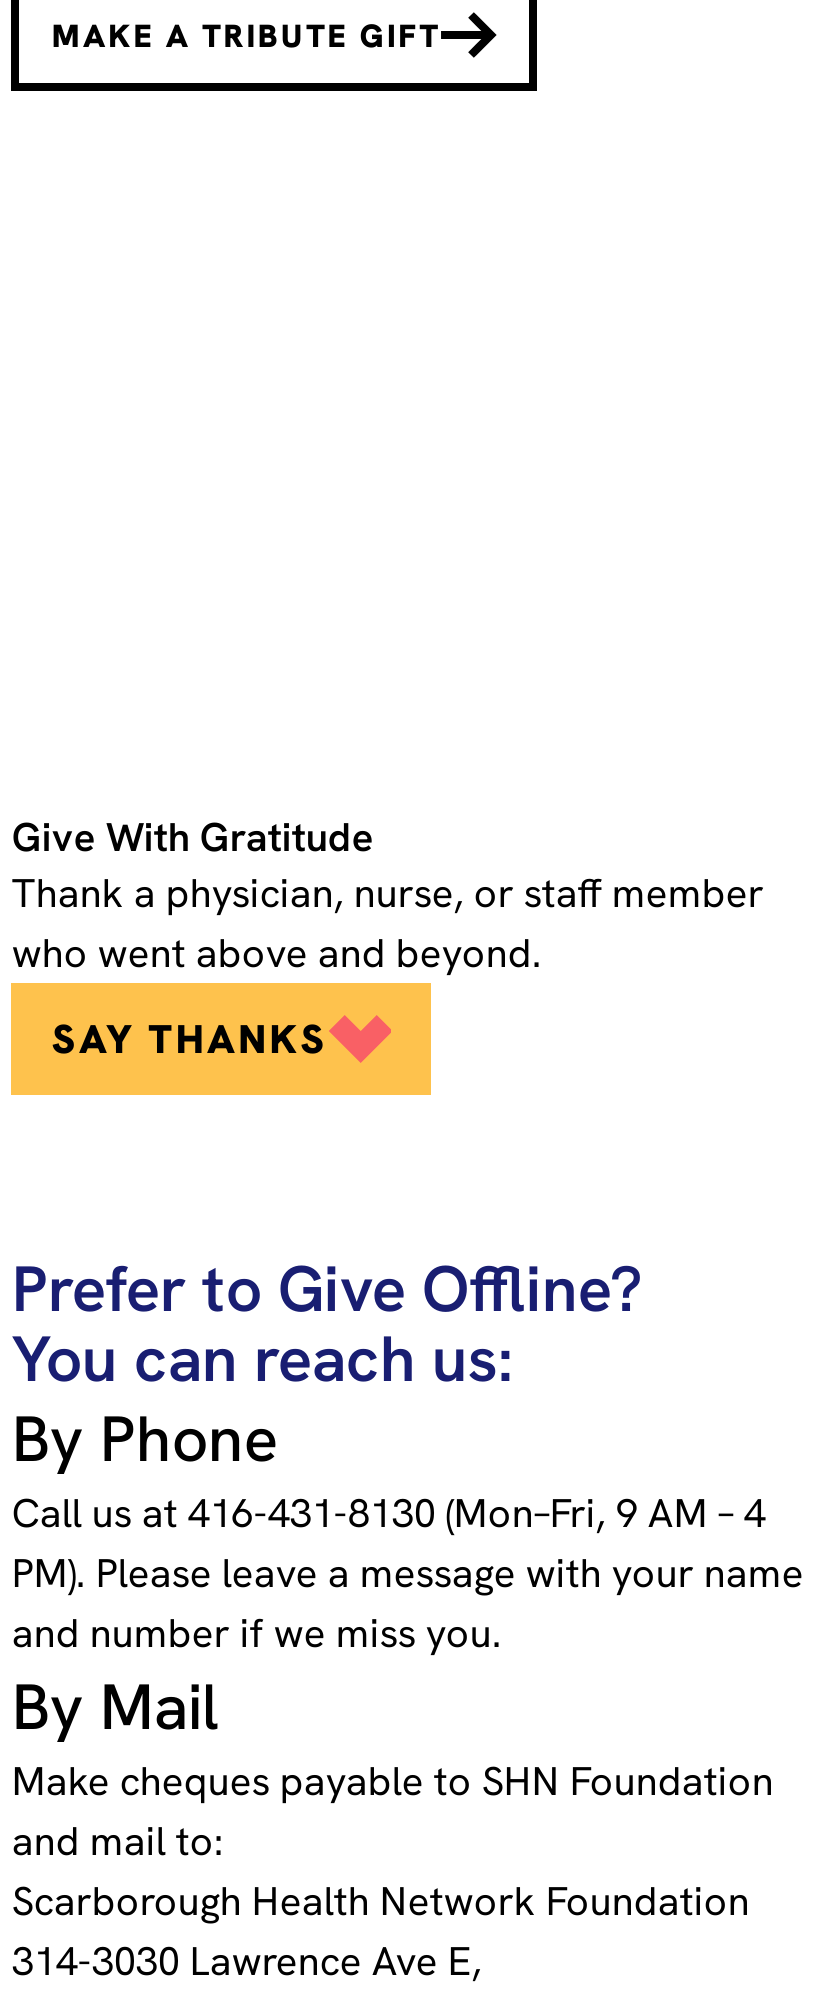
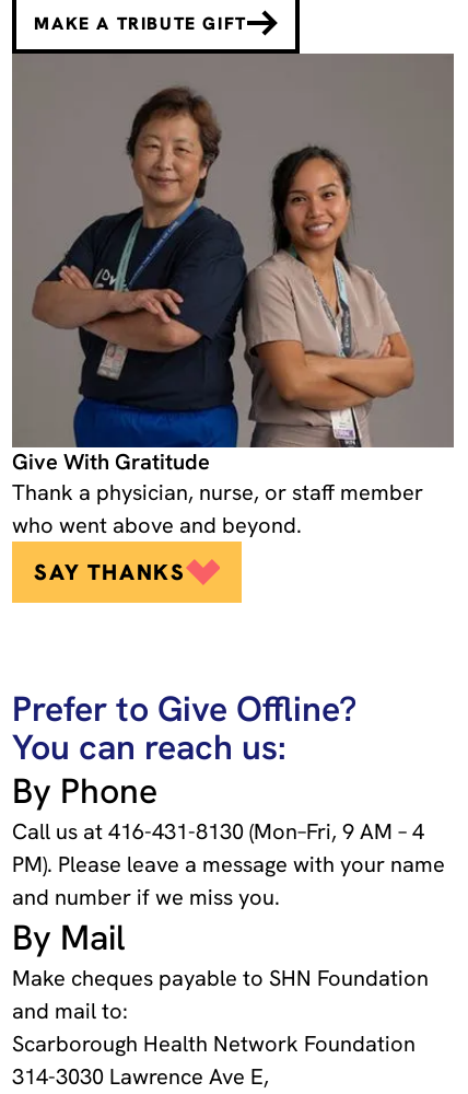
none -> [11,53,455,449] [image]

